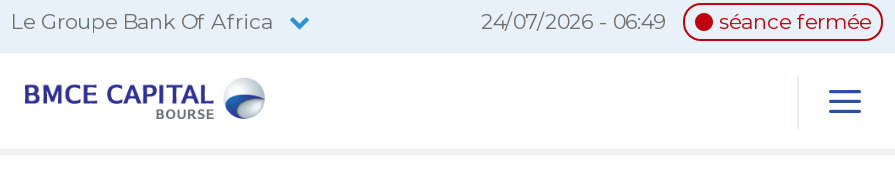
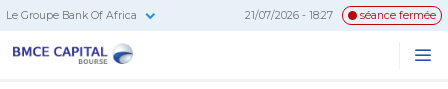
[481,9,871,35] 24/07/2026 - 06:49 séance fermée -> [245,9,436,22] 21/07/2026 - 18:27 séance fermée

